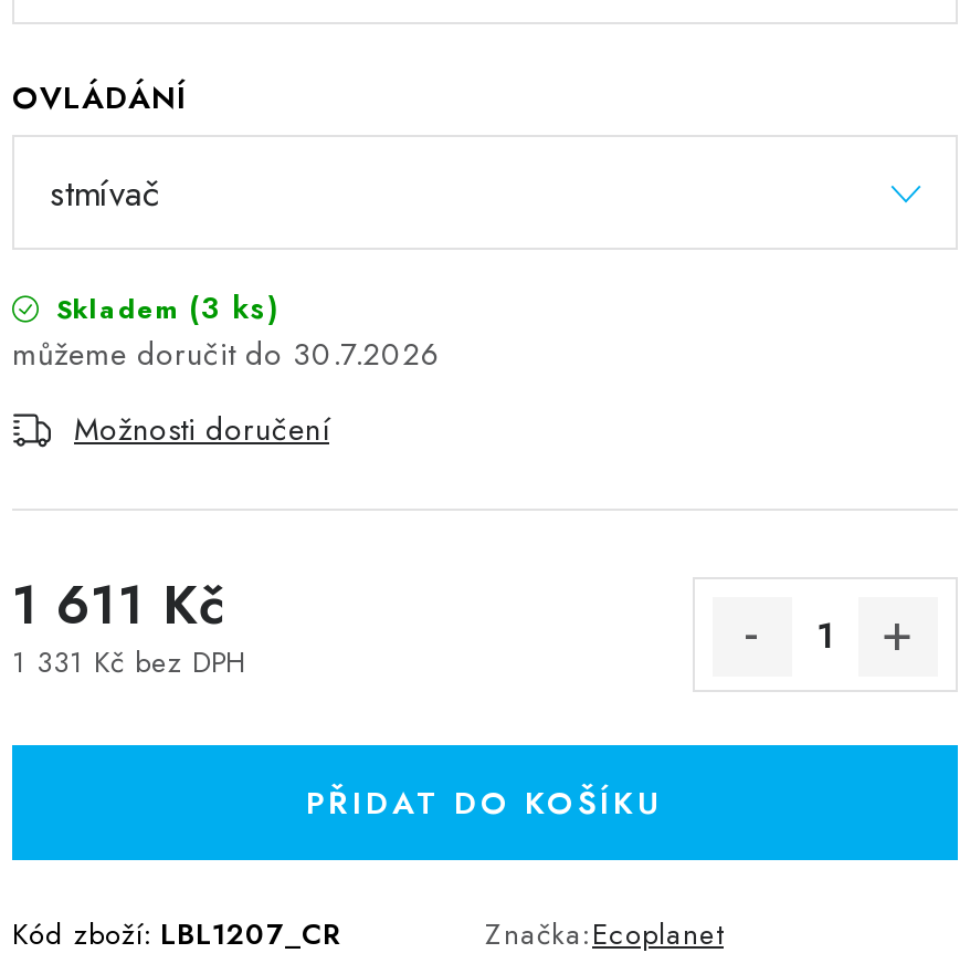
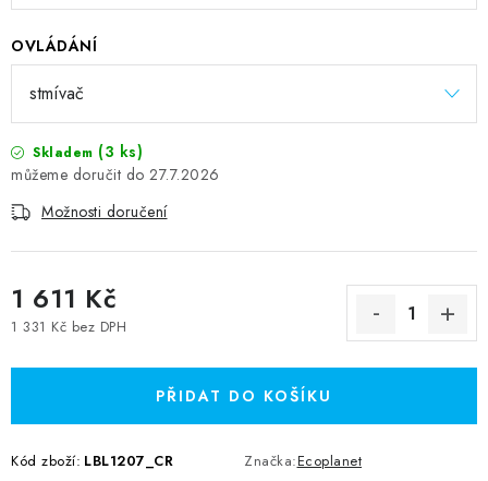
[293,332,442,376] 30.7.2026 -> [149,164,219,186] 27.7.2026

